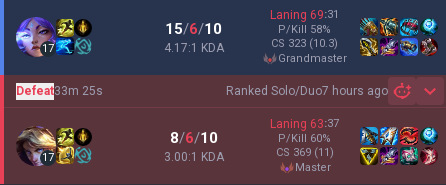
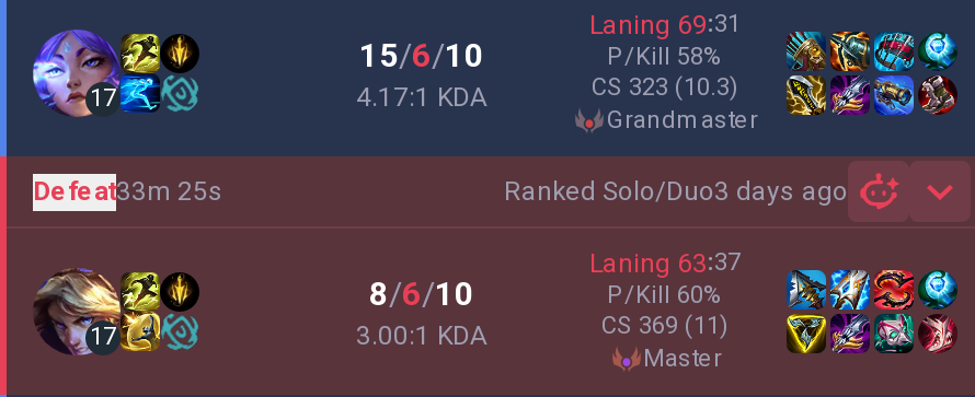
[226,83,388,98] Ranked Solo/Duo7 hours ago -> [504,175,848,207] Ranked Solo/Duo3 days ago

